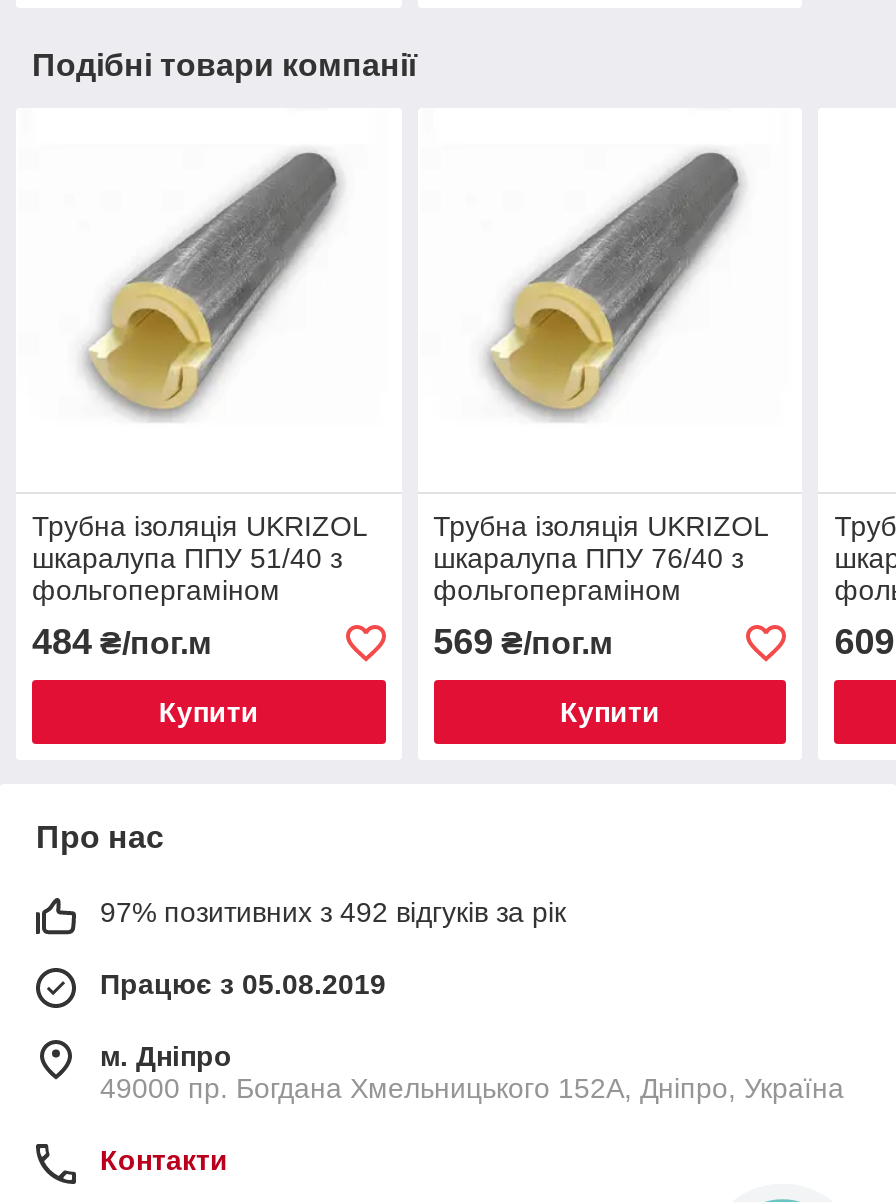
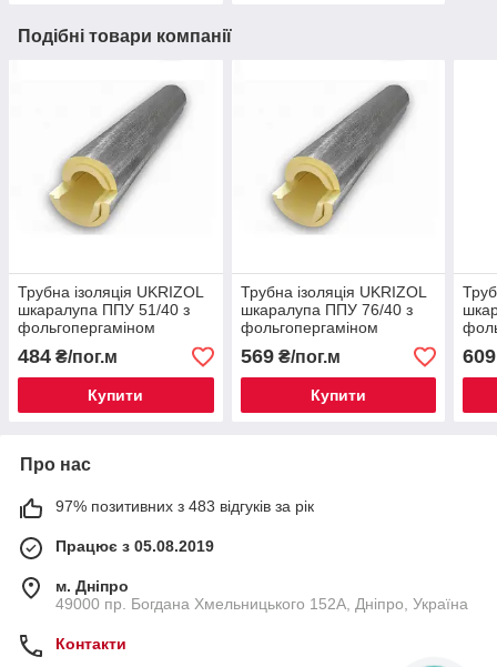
[100,897,566,929] 97% позитивних з 492 відгуків за рік -> [55,498,314,516] 97% позитивних з 483 відгуків за рік

